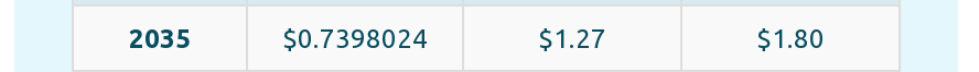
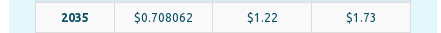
[282,23,428,52] $0.7398024 -> [134,11,193,24] $0.708062
[538,23,606,52] $1.27 -> [246,11,277,24] $1.22
[756,23,825,52] $1.80 -> [345,11,376,24] $1.73

